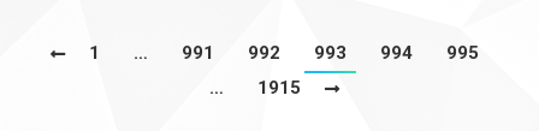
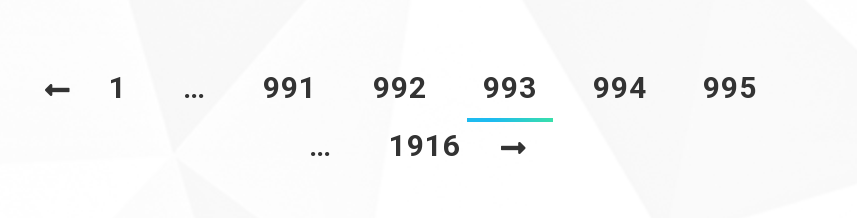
[257,77,301,99] 1915 -> [389,128,461,164] 1916

